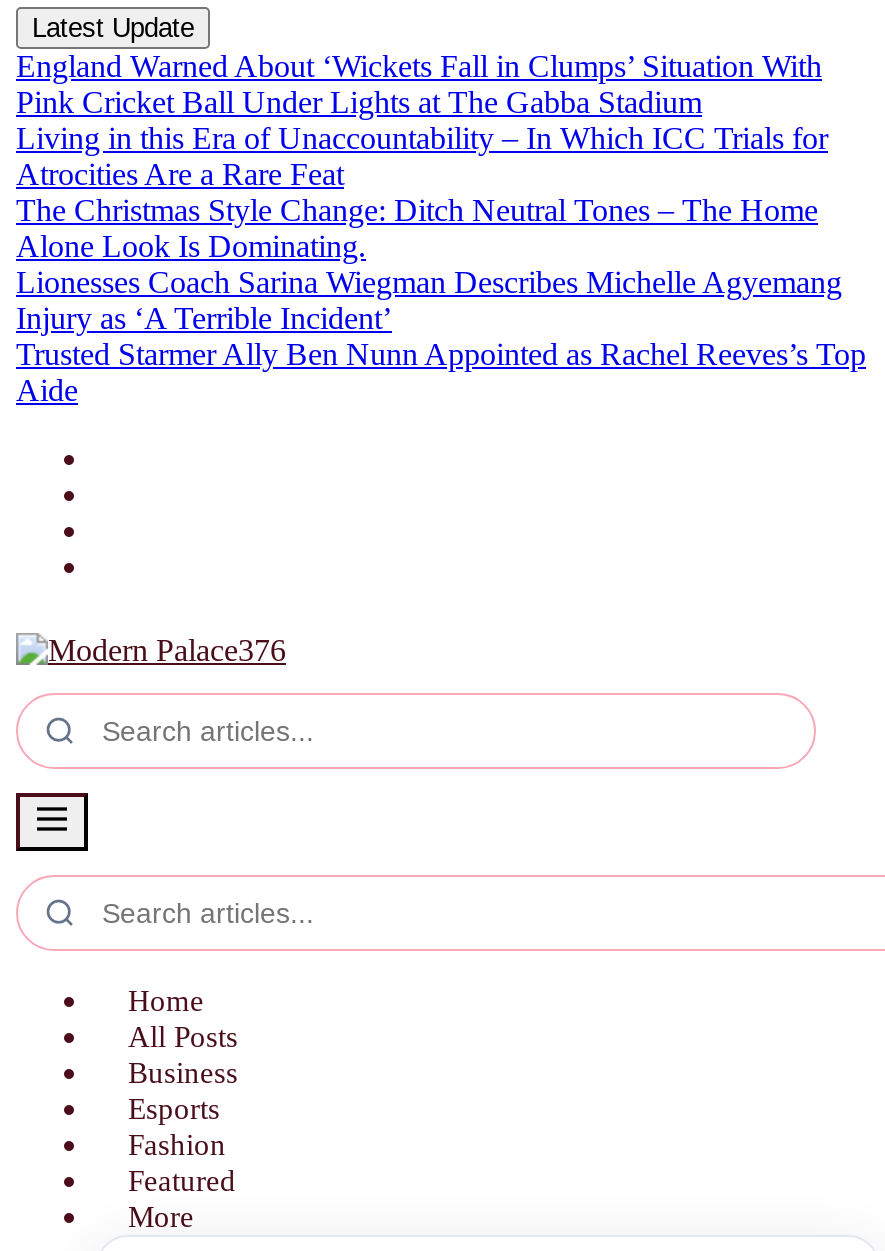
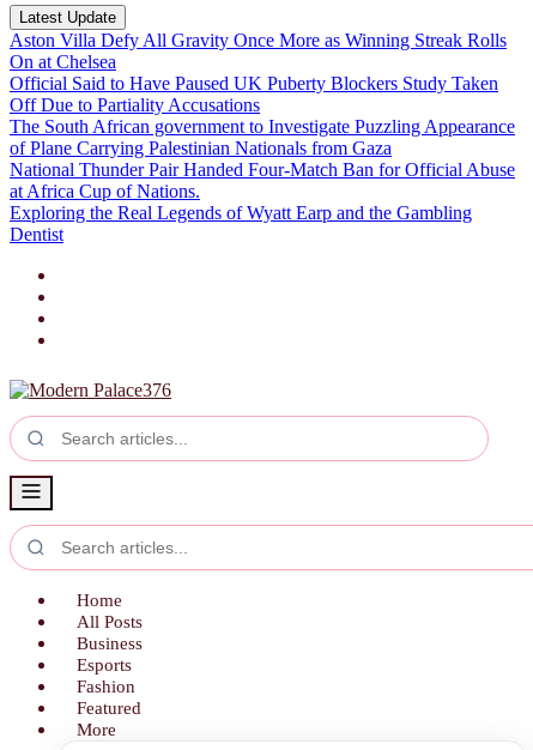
[16,49,866,407] England Warned About ‘Wickets Fall in Clumps’ Situation With | Pink Cricket Ball Under Lights at The Gabba Stadium | Living in this Era of Unaccountability – In Which ICC Trials for | Atrocities Are a Rare Feat | The Christmas Style Change: Ditch Neutral Tones – The Home | Alone Look Is Dominating. | Lionesses Coach Sarina Wiegman Describes Michelle Agyemang | Injury as ‘A Terrible Incident’ | Trusted Starmer Ally Ben Nunn Appointed as Rachel Reeves’s Top | Aide -> [10,30,515,244] Aston Villa Defy All Gravity Once More as Winning Streak Rolls | On at Chelsea | Official Said to Have Paused UK Puberty Blockers Study Taken | Off Due to Partiality Accusations | The South African government to Investigate Puzzling Appearance | of Plane Carrying Palestinian Nationals from Gaza | National Thunder Pair Handed Four-Match Ban for Official Abuse | at Africa Cup of Nations. | Exploring the Real Legends of Wyatt Earp and the Gambling | Dentist

